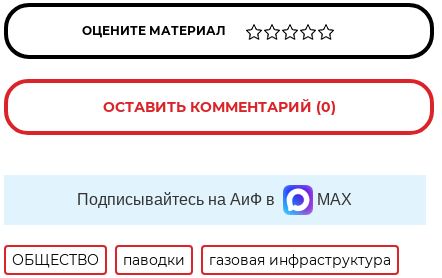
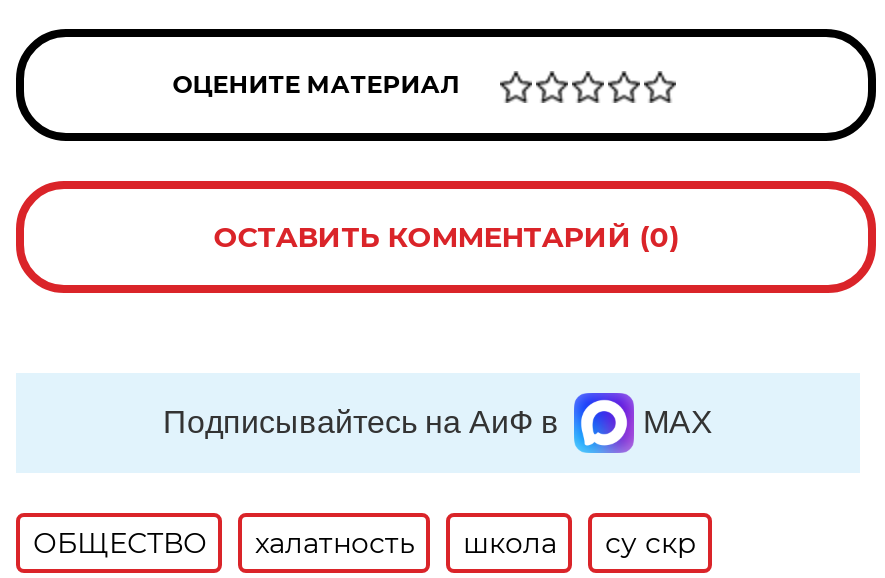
[123,251,391,269] паводки | газовая инфраструктура -> [255,525,697,561] халатность | школа | су скр

